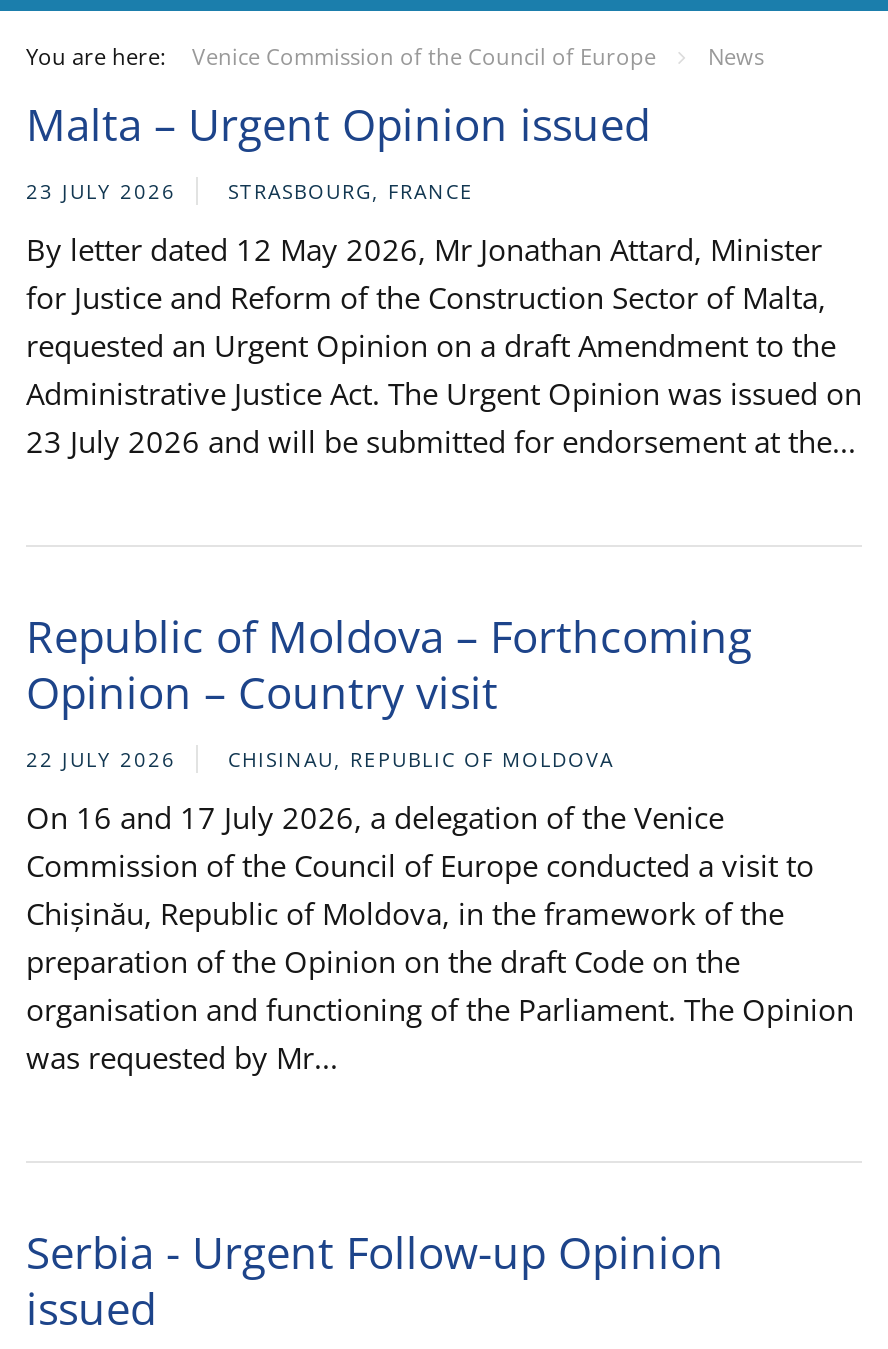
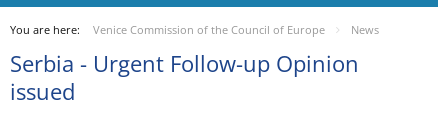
[26,93,862,1077] Malta – Urgent Opinion issued | 23 JULY 2026 | STRASBOURG, FRANCE | By letter dated 12 May 2026, Mr Jonathan Attard, Minister | for Justice and Reform of the Construction Sector of Malta, | requested an Urgent Opinion on a draft Amendment to the | Administrative Justice Act. The Urgent Opinion was issued on | 23 July 2026 and will be submitted for endorsement at the... | Republic of Moldova – Forthcoming | Opinion – Country visit | 22 JULY 2026 | CHISINAU, REPUBLIC OF MOLDOVA | On 16 and 17 July 2026, a delegation of the Venice | Commission of the Council of Europe conducted a visit to | Chișinău, Republic of Moldova, in the framework of the | preparation of the Opinion on the draft Code on the | organisation and functioning of the Parliament. The Opinion | was requested by Mr... -> none

